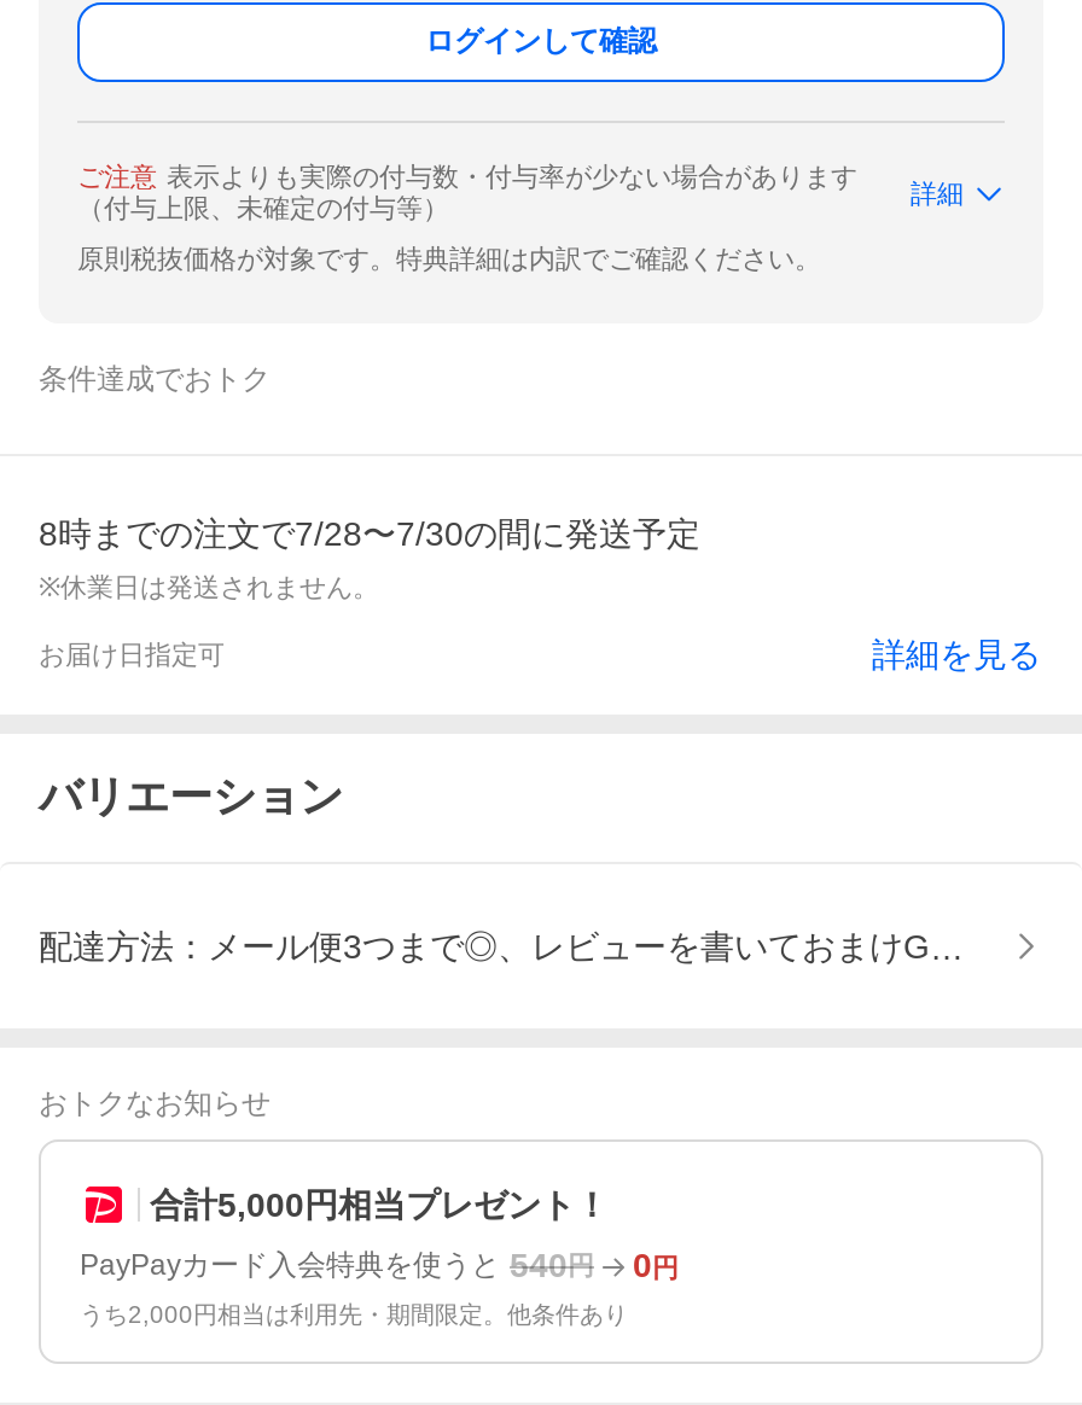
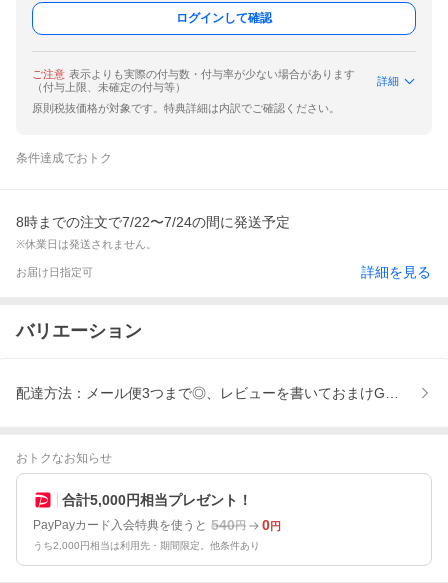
[39,514,700,553] 8時までの注文で7/28〜7/30の間に発送予定 -> [16,214,290,230] 8時までの注文で7/22〜7/24の間に発送予定

